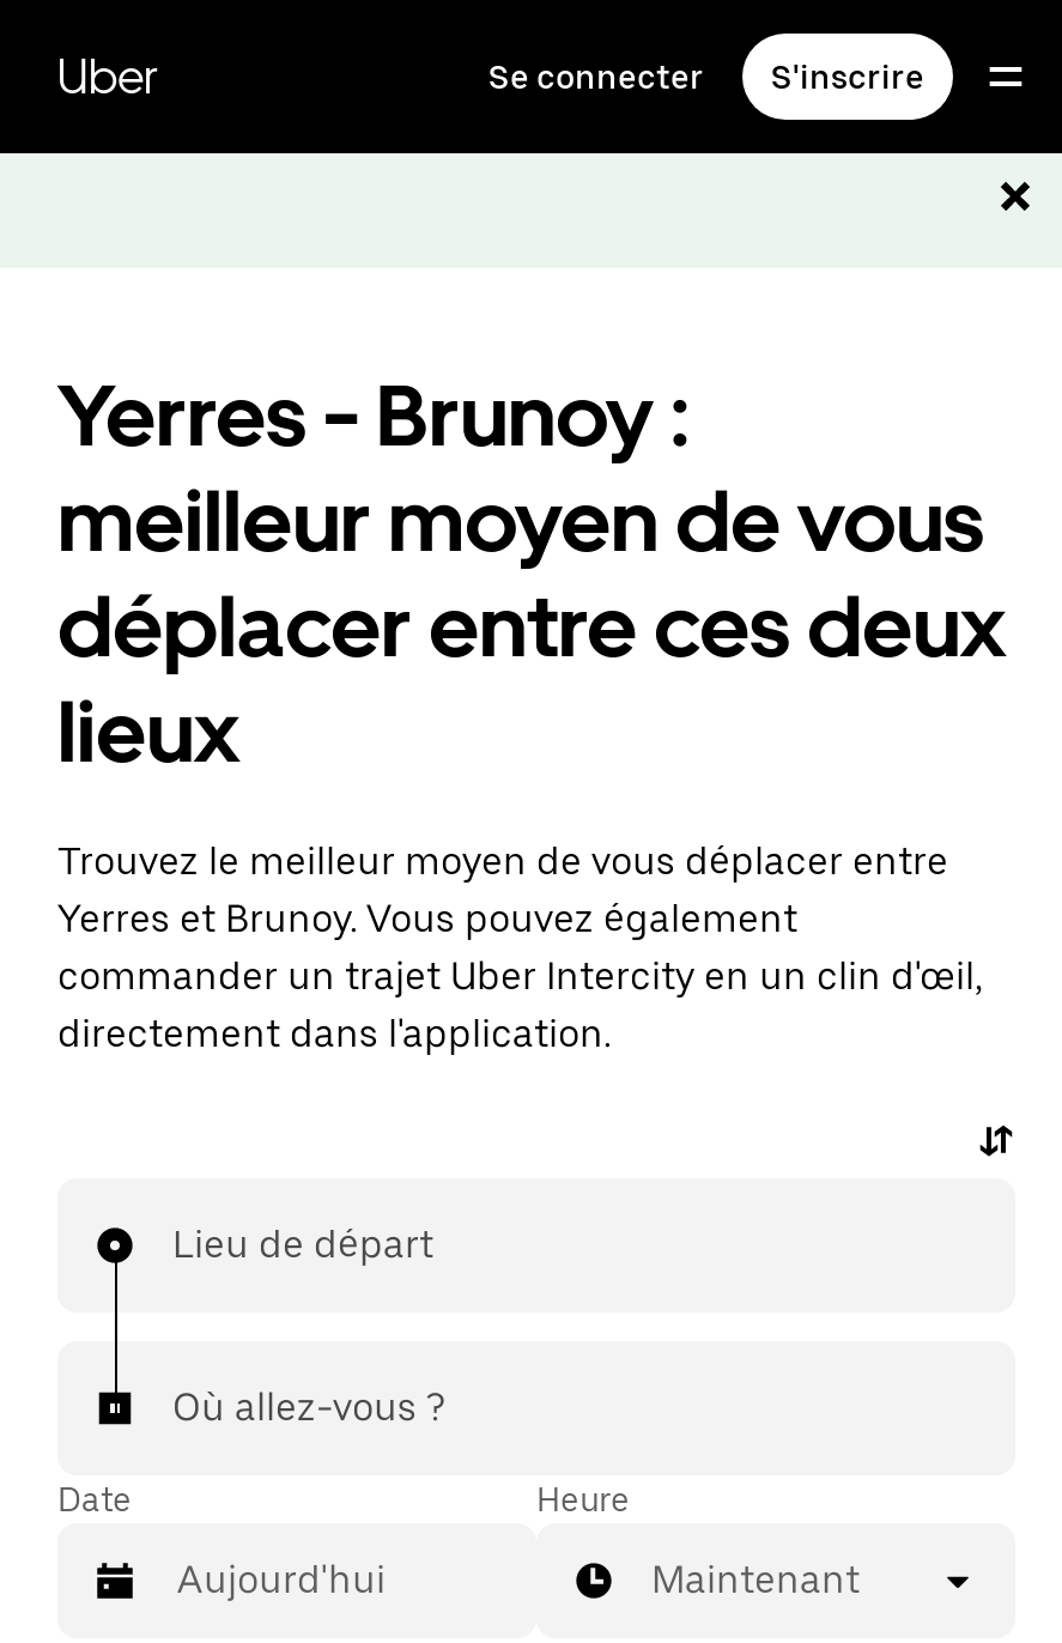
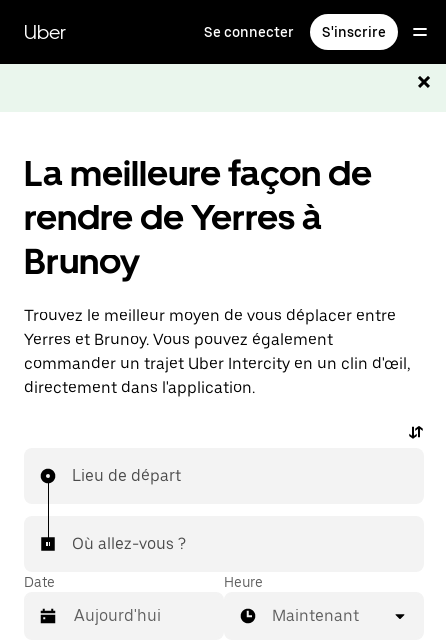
[57,364,1006,783] Yerres - Brunoy : | meilleur moyen de vous | déplacer entre ces deux | lieux -> [24,152,372,283] La meilleure façon de | rendre de Yerres à | Brunoy

